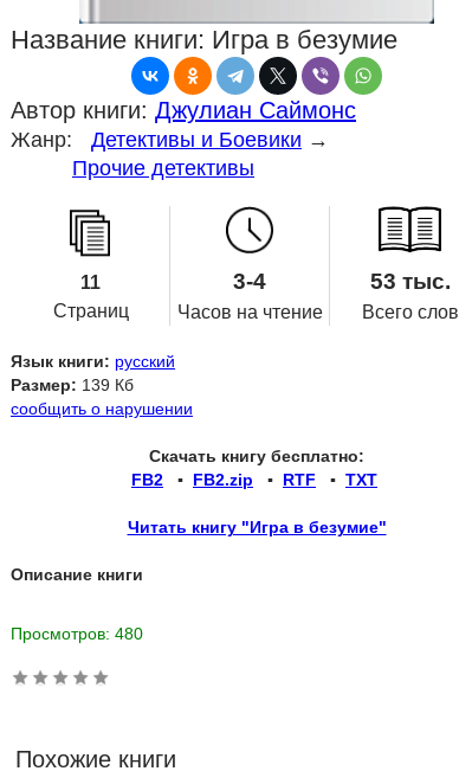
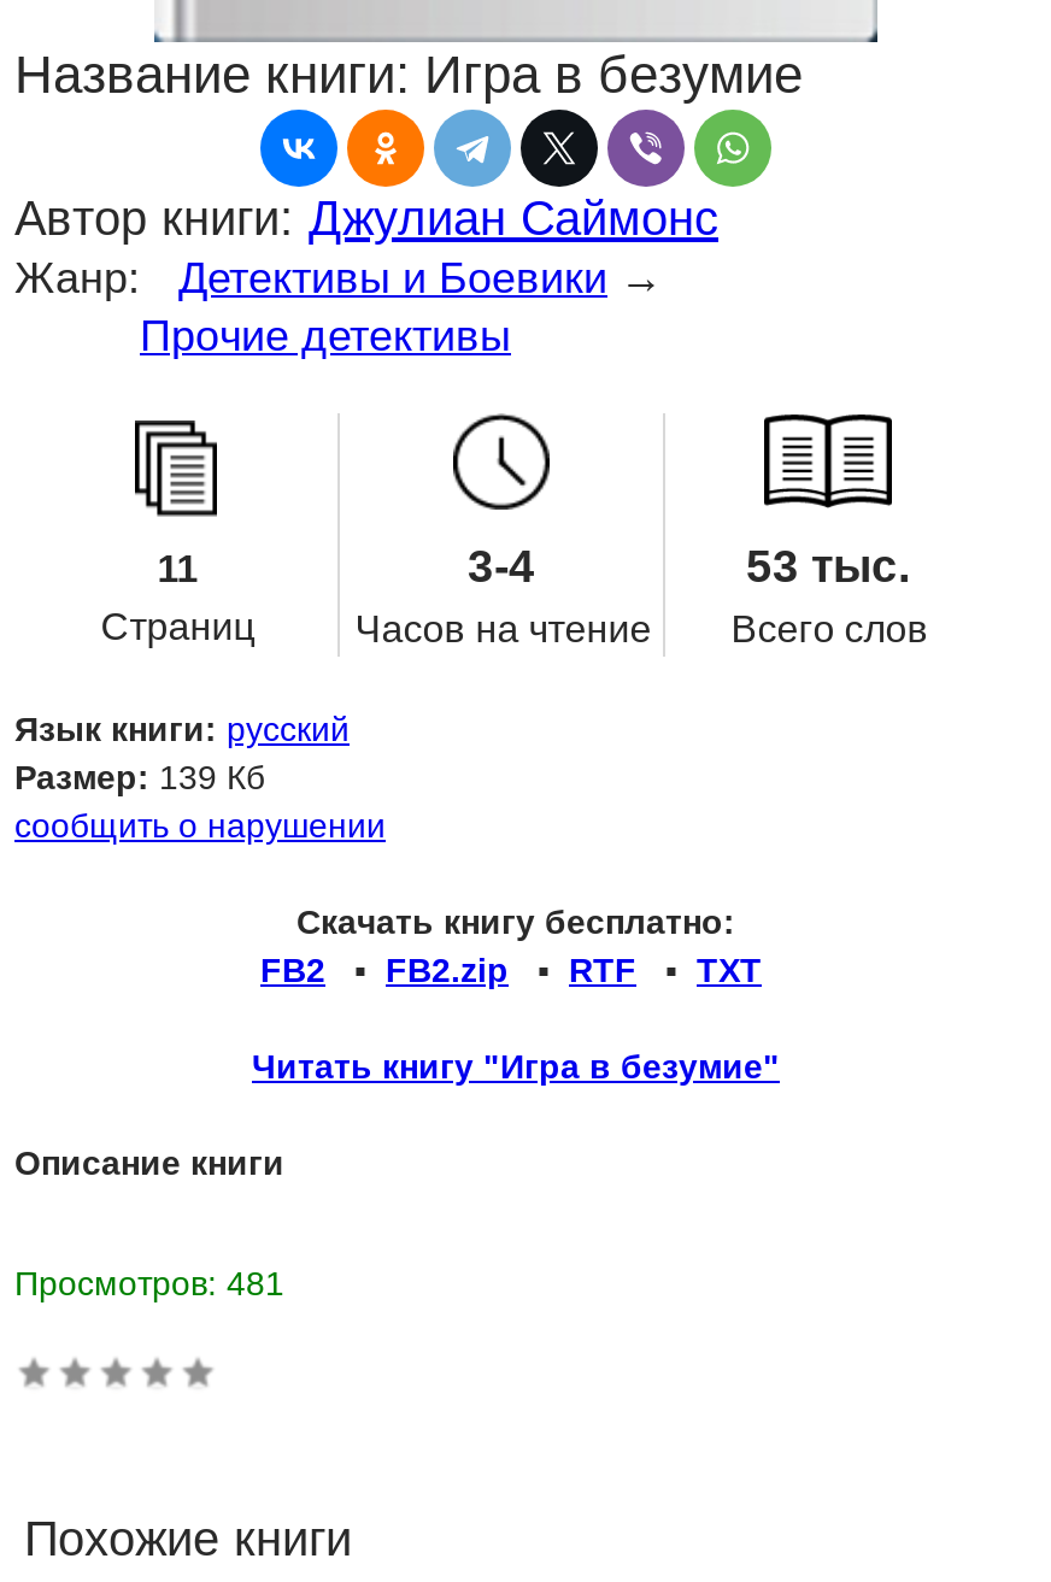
[11,624,143,643] Просмотров: 480 -> [14,1264,284,1302] Просмотров: 481

